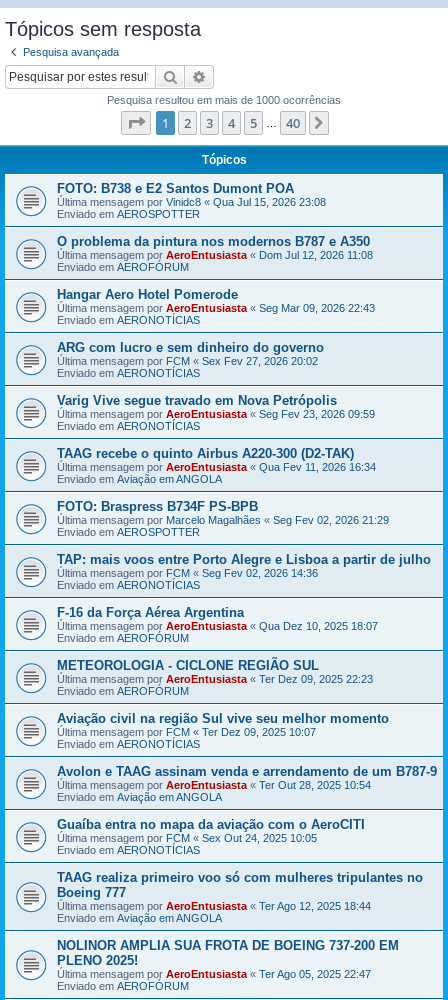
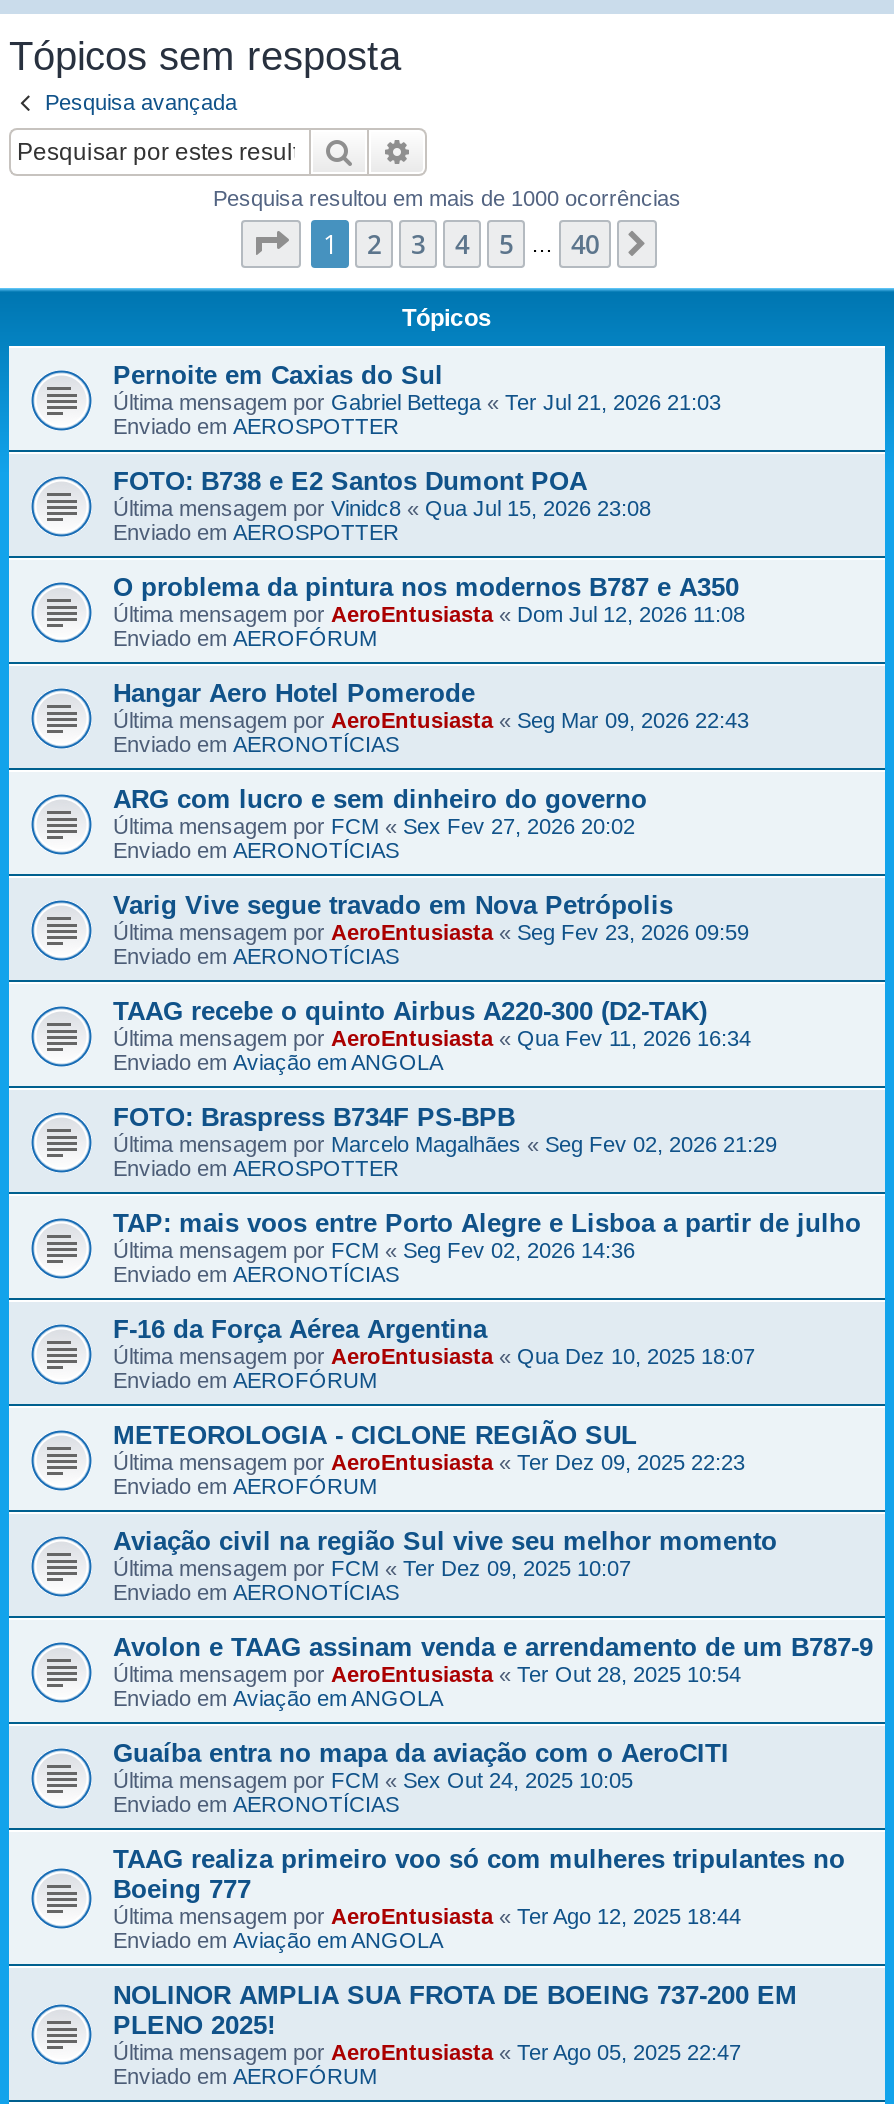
none -> [113,359,721,437] Pernoite em Caxias do Sul | Última mensagem por Gabriel Bettega «Ter Jul 21, 2026 21:03 | Enviado em AEROSPOTTER

